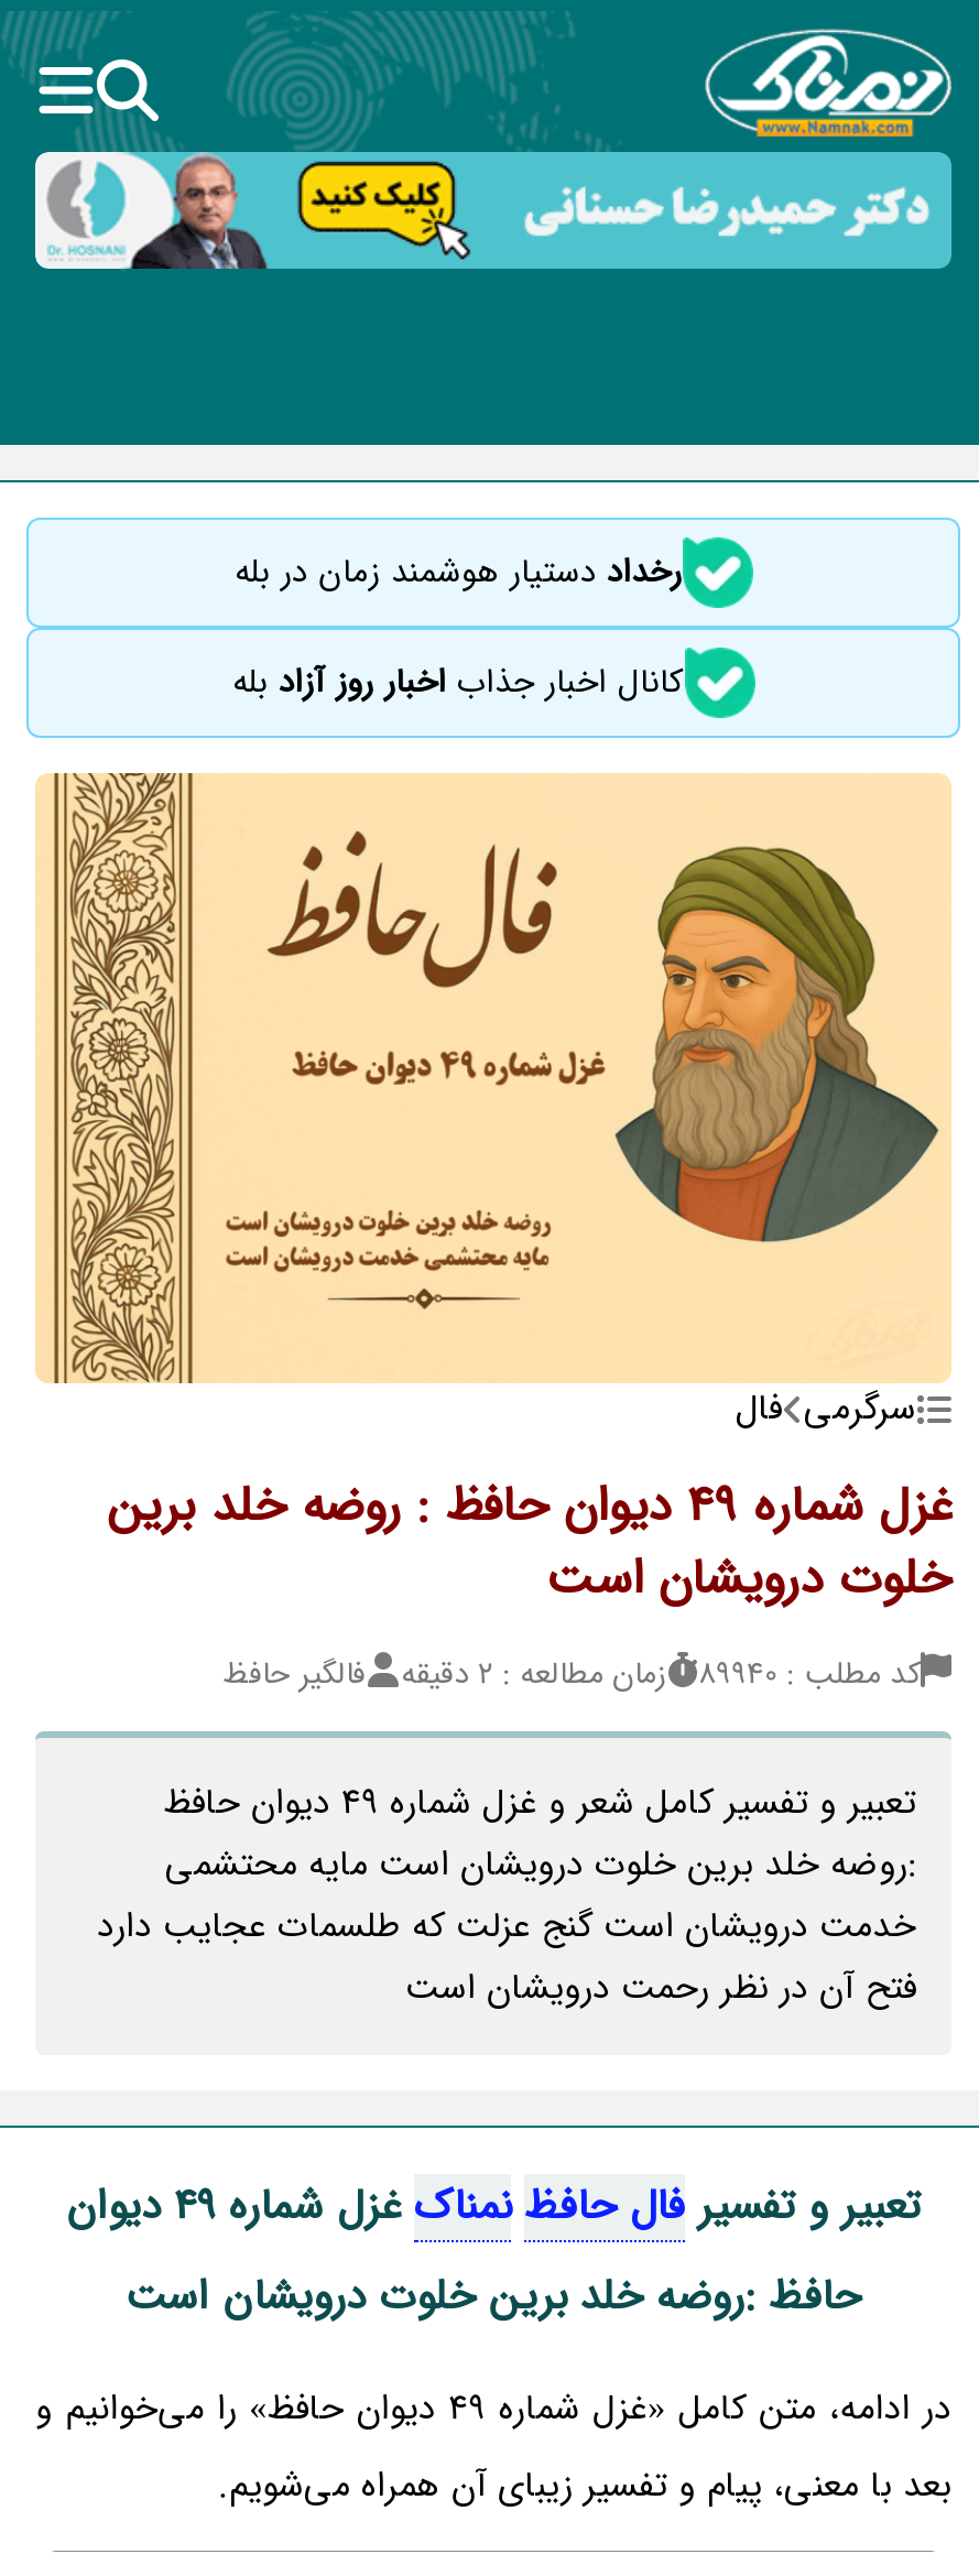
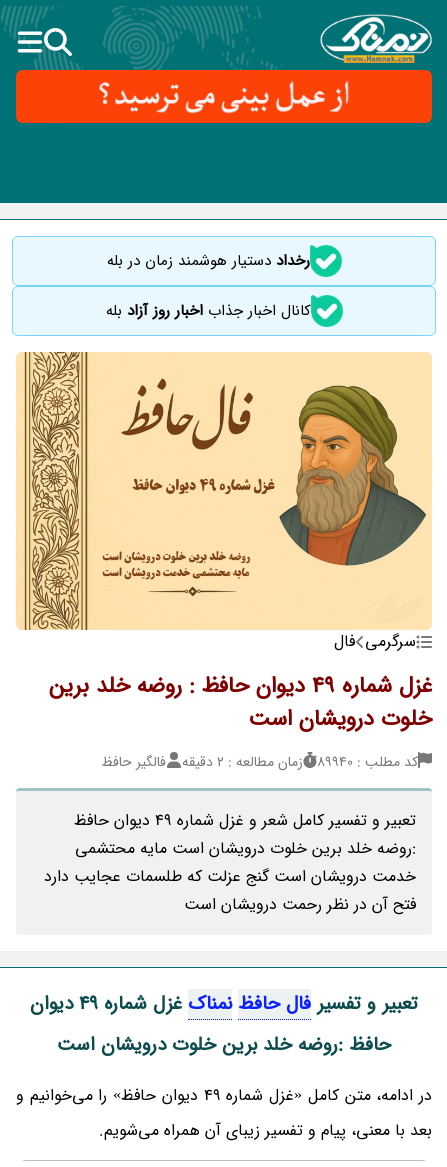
[33,150,954,271] [image] -> [15,69,433,124] [image]

